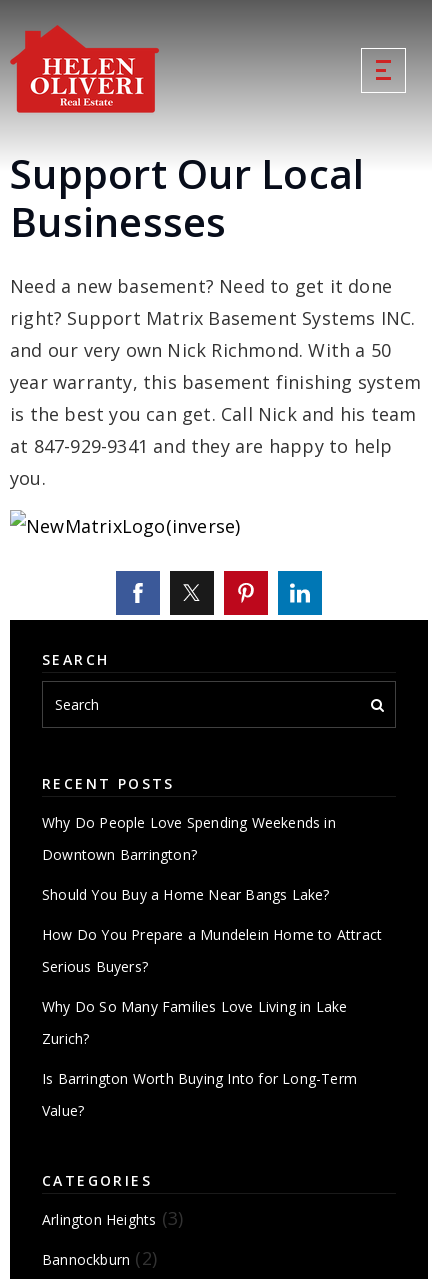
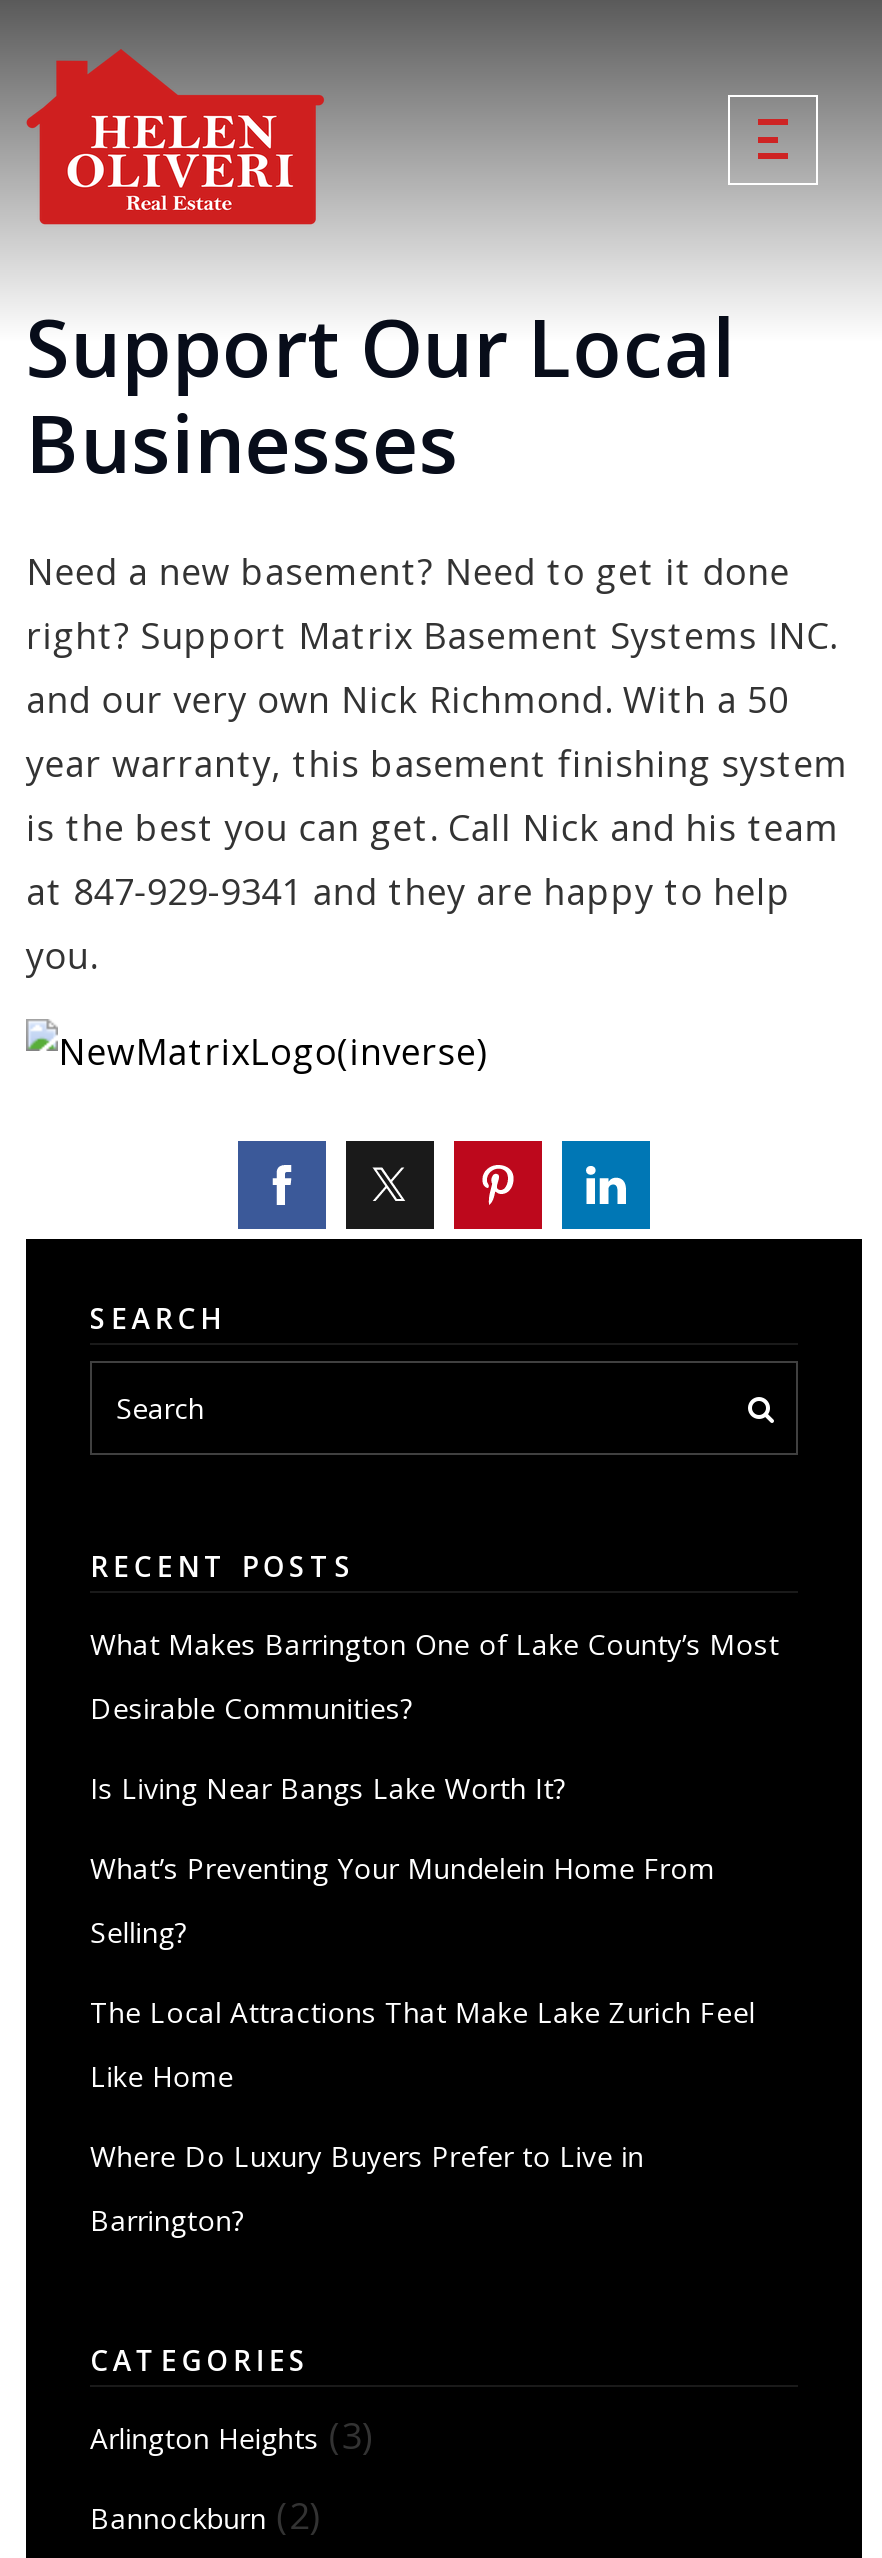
[42,813,336,832] Why Do People Love Spending Weekends in -> [90,1625,779,1663] What Makes Barrington One of Lake County’s Most
[42,845,197,864] Downtown Barrington? -> [90,1689,413,1727] Desirable Communities?
[42,885,330,904] Should You Buy a Home Near Bangs Lake? -> [90,1769,566,1807] Is Living Near Bangs Lake Worth It?
[42,925,382,944] How Do You Prepare a Mundelein Home to Attract -> [90,1849,715,1887] What’s Preventing Your Mundelein Home From
[42,957,148,976] Serious Buyers? -> [90,1913,187,1951] Selling?
[42,997,348,1016] Why Do So Many Families Love Living in Lake -> [90,1993,755,2031] The Local Attractions That Make Lake Zurich Feel
[42,1029,89,1048] Zurich? -> [90,2057,234,2095] Like Home
[42,1069,357,1088] Is Barrington Worth Buying Into for Long-Term -> [90,2137,644,2175] Where Do Luxury Buyers Prefer to Live in
[42,1101,84,1120] Value? -> [90,2201,244,2239] Barrington?

